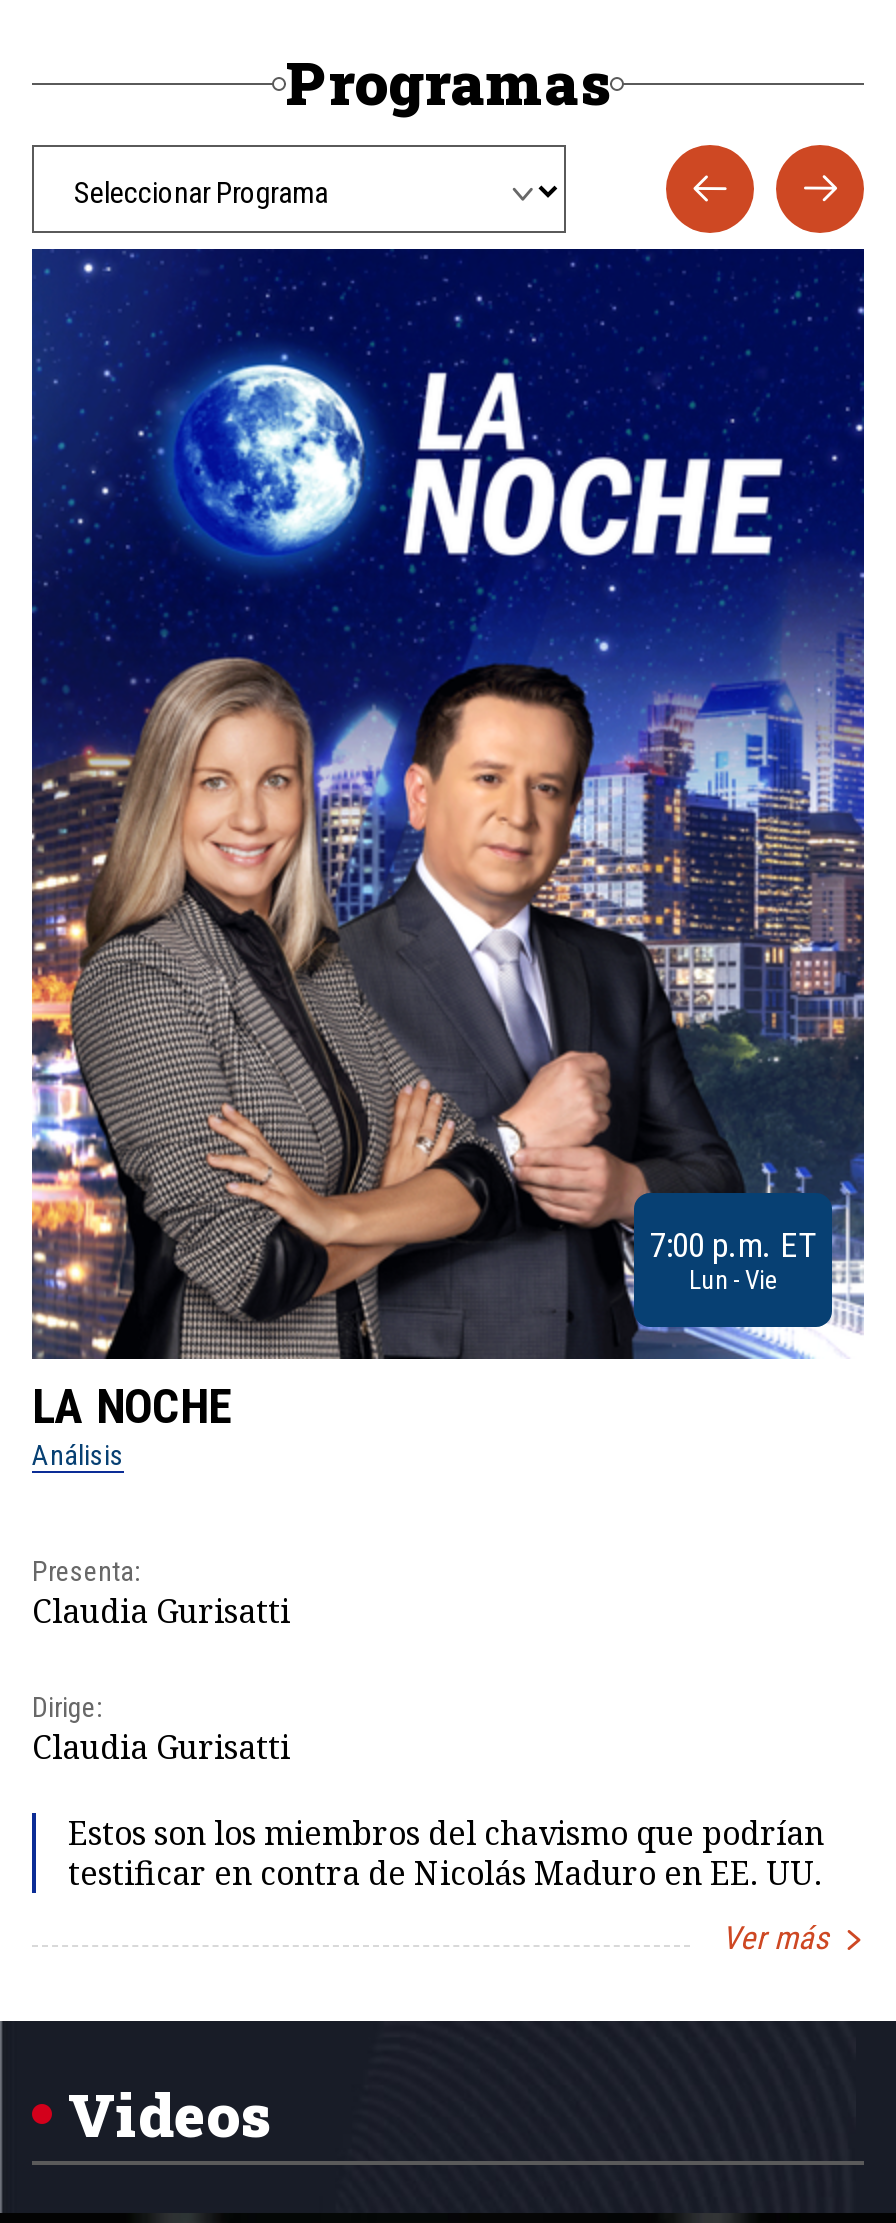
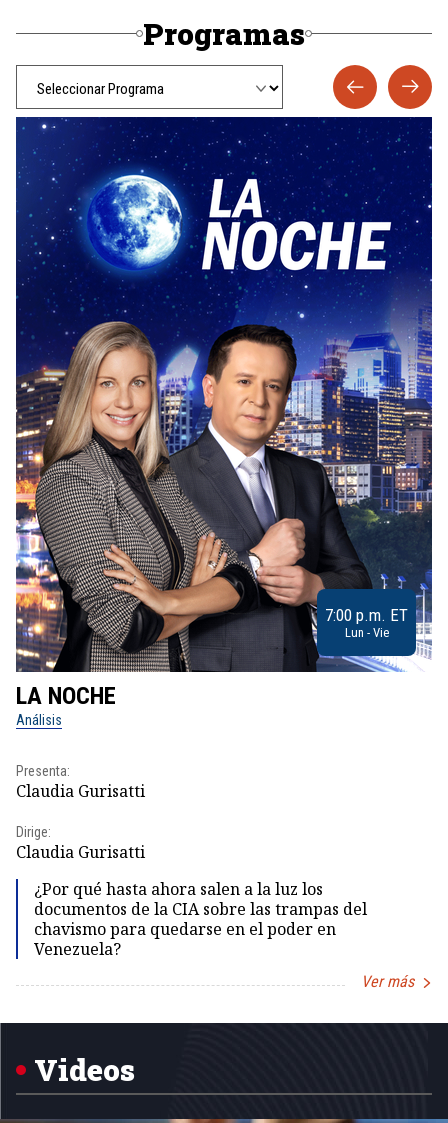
[68,1812,824,1896] Estos son los miembros del chavismo que podrían | testificar en contra de Nicolás Maduro en EE. UU. -> [34,877,367,959] ¿Por qué hasta ahora salen a la luz los | documentos de la CIA sobre las trampas del | chavismo para quedarse en el poder en | Venezuela?

